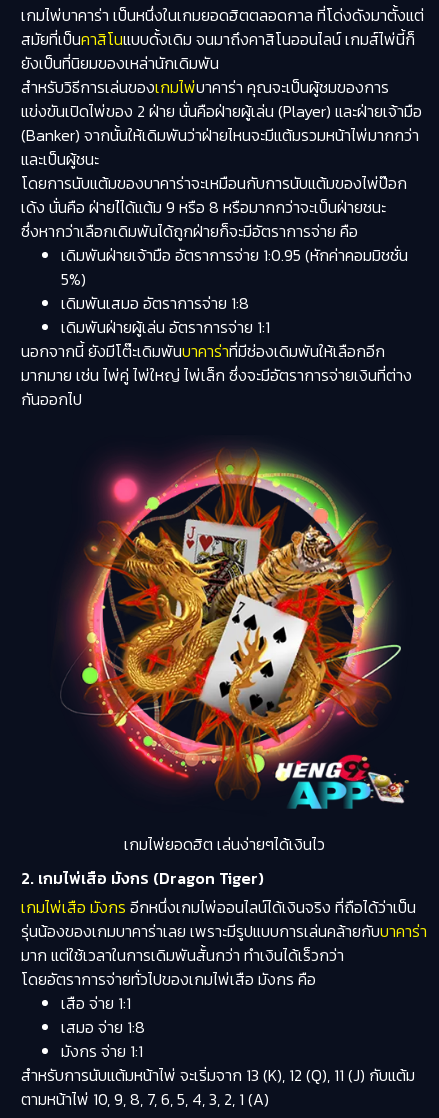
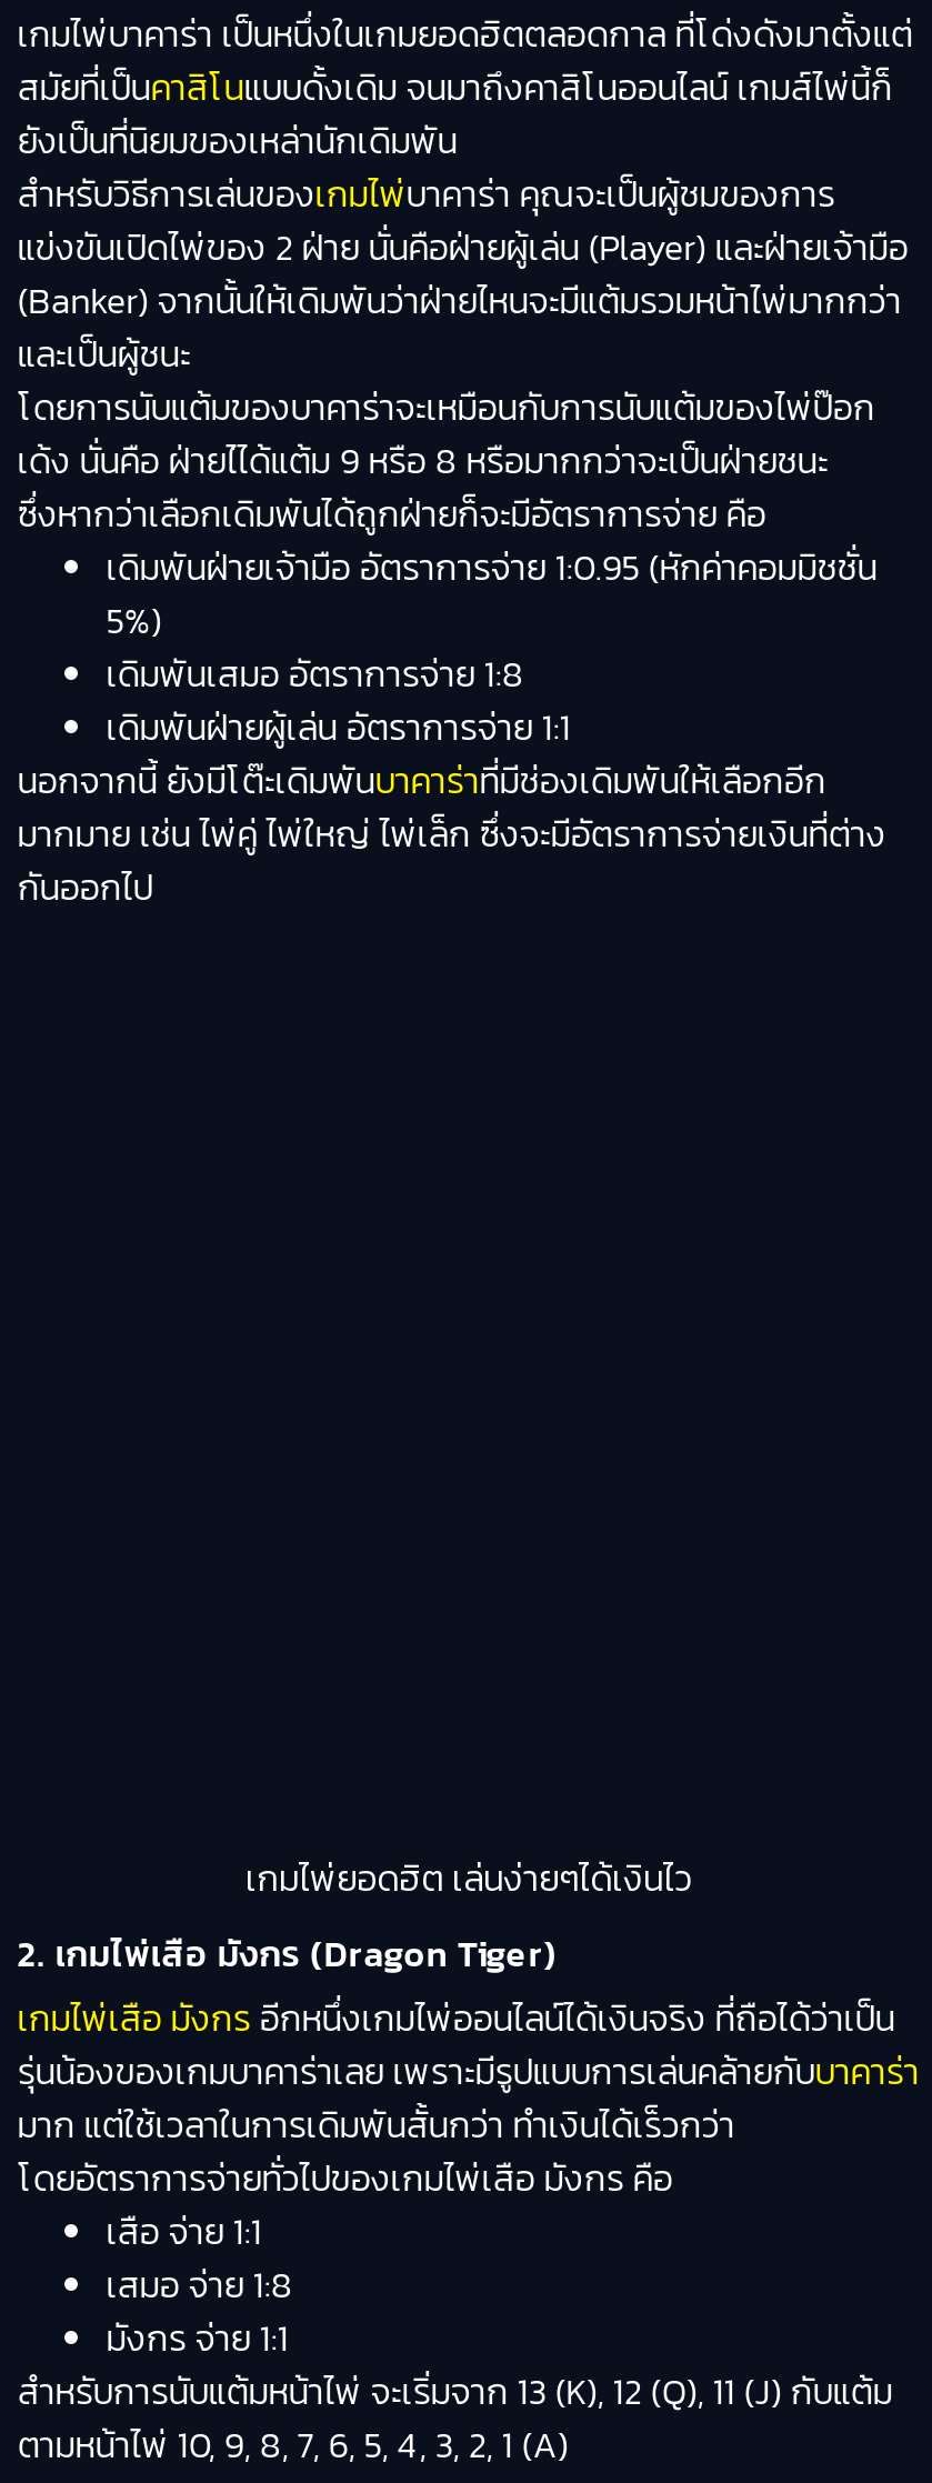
[64,447,410,810] [image] -> none

